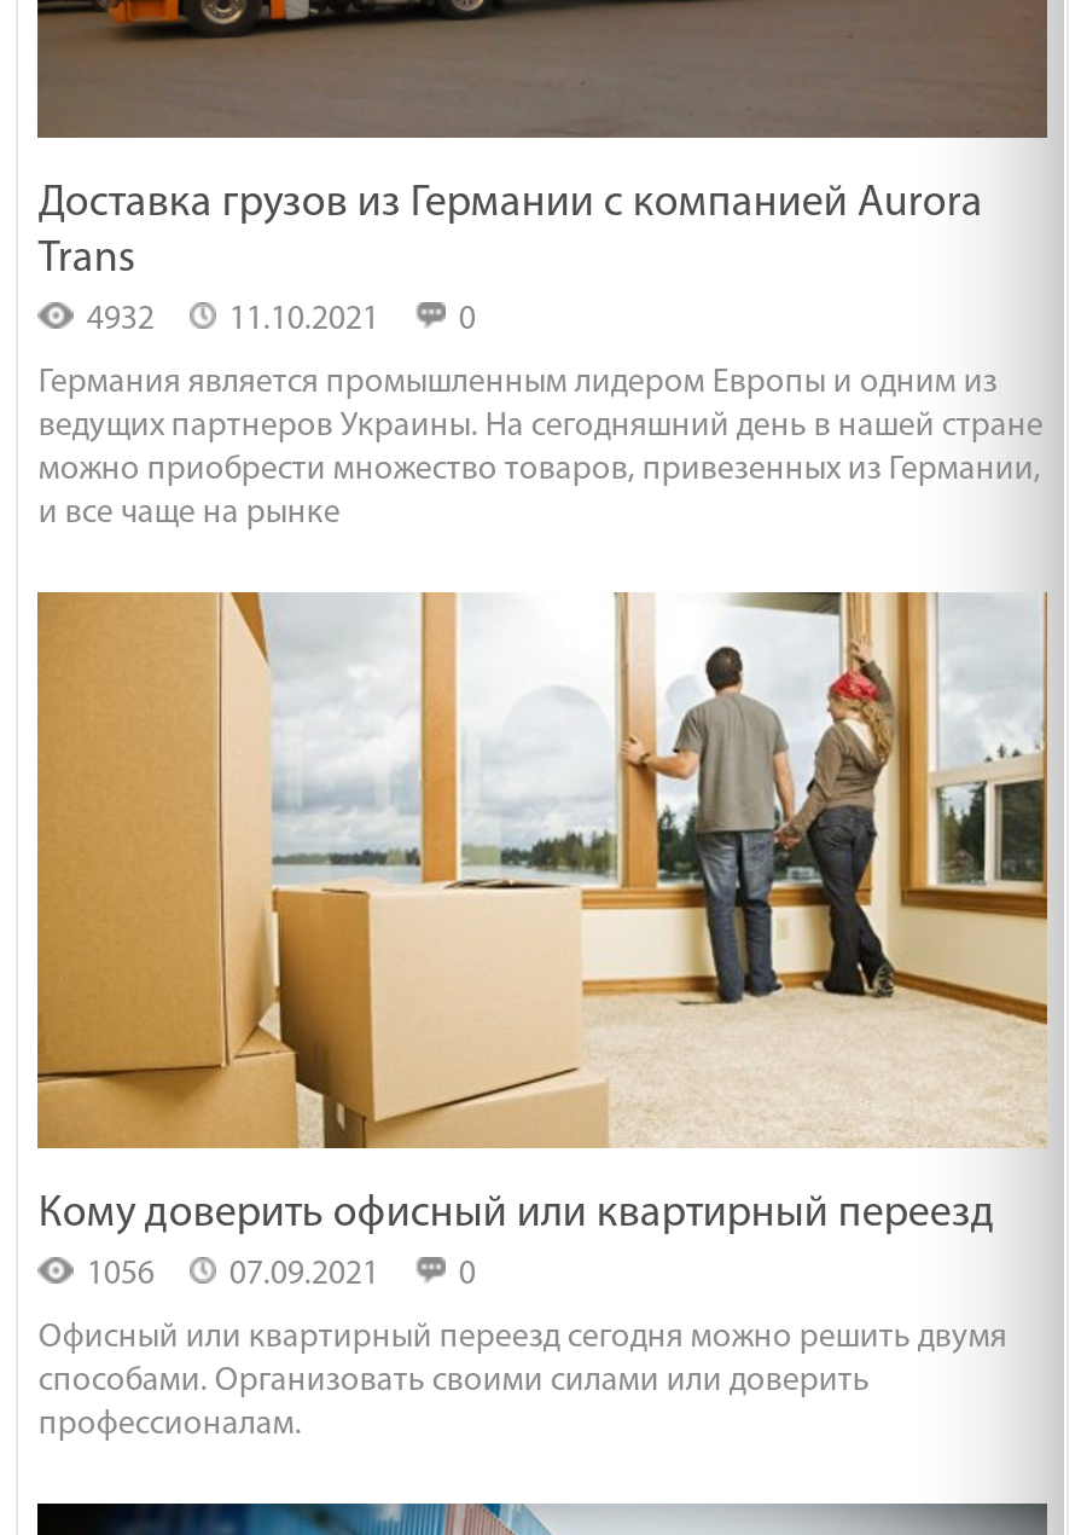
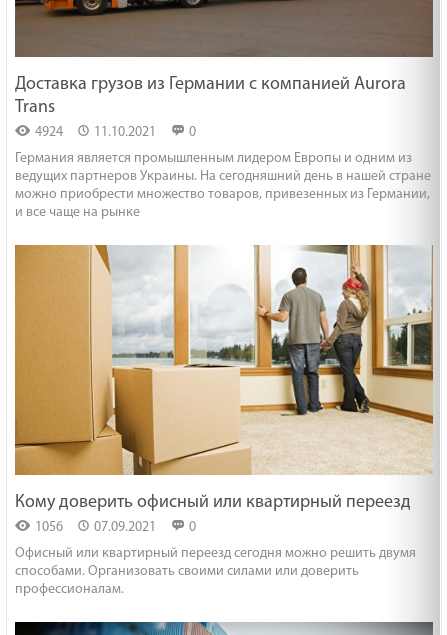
[87,302,154,338] 4932 -> [35,125,63,140] 4924

